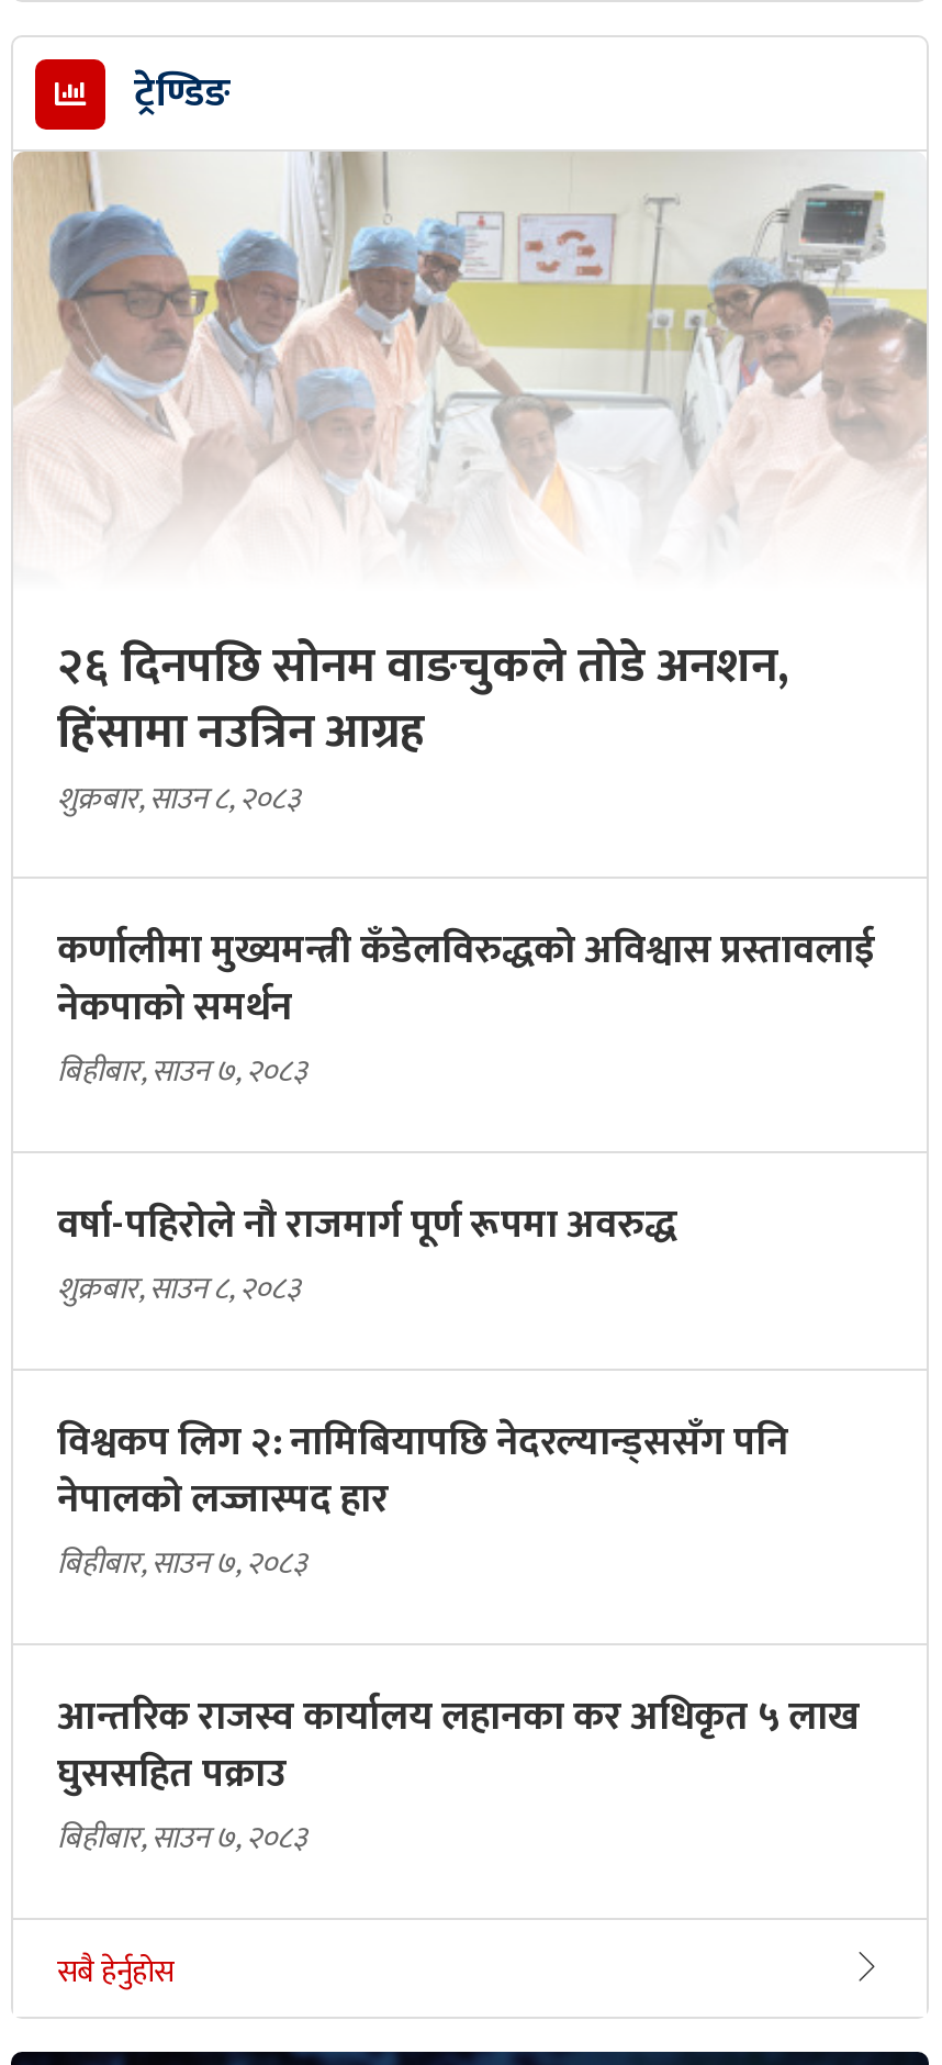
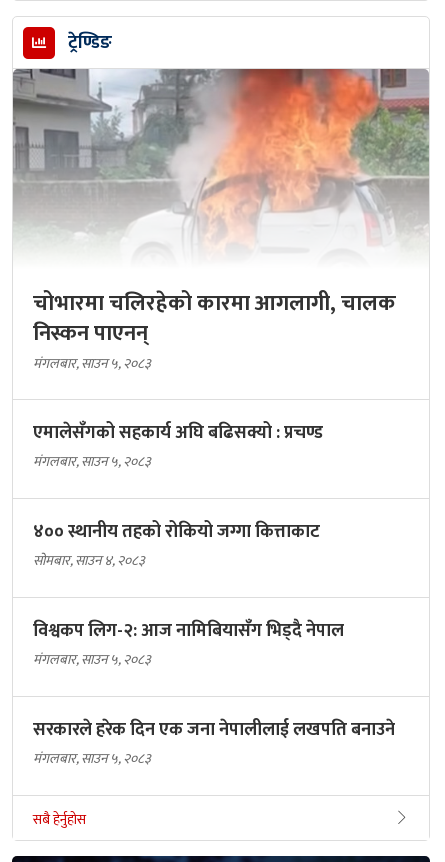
[13,149,927,538] [image] -> [12,68,430,235] [image]
[57,625,790,823] २६ दिनपछि सोनम वाङचुकले तोडे अनशन, | हिंसामा नउत्रिन आग्रह | शुक्रबार, साउन ८, २०८३ -> [33,284,396,374] चोभारमा चलिरहेको कारमा आगलागी, चालक | निस्कन पाएनन् | मंगलबार, साउन ५, २०८३
[57,917,874,1095] कर्णालीमा मुख्यमन्त्री कँडेलविरुद्धको अविश्वास प्रस्तावलाई | नेकपाको समर्थन | बिहीबार, साउन ७, २०८३ -> [33,417,323,472] एमालेसँगको सहकार्य अघि बढिसक्यो : प्रचण्ड | मंगलबार, साउन ५, २०८३
[57,1192,676,1313] वर्षा-पहिरोले नौ राजमार्ग पूर्ण रूपमा अवरुद्ध | शुक्रबार, साउन ८, २०८३ -> [33,516,320,571] ४०० स्थानीय तहको रोकियो जग्गा कित्ताकाट | सोमबार, साउन ४, २०८३
[57,1409,788,1587] विश्वकप लिग २: नामिबियापछि नेदरल्यान्ड्ससँग पनि | नेपालको लज्जास्पद हार | बिहीबार, साउन ७, २०८३ -> [33,615,344,670] विश्वकप लिग-२: आज नामिबियासँग भिड्दै नेपाल | मंगलबार, साउन ५, २०८३
[57,1684,861,1862] आन्तरिक राजस्व कार्यालय लहानका कर अधिकृत ५ लाख | घुससहित पक्राउ | बिहीबार, साउन ७, २०८३ -> [33,714,395,769] सरकारले हरेक दिन एक जना नेपालीलाई लखपति बनाउने | मंगलबार, साउन ५, २०८३

